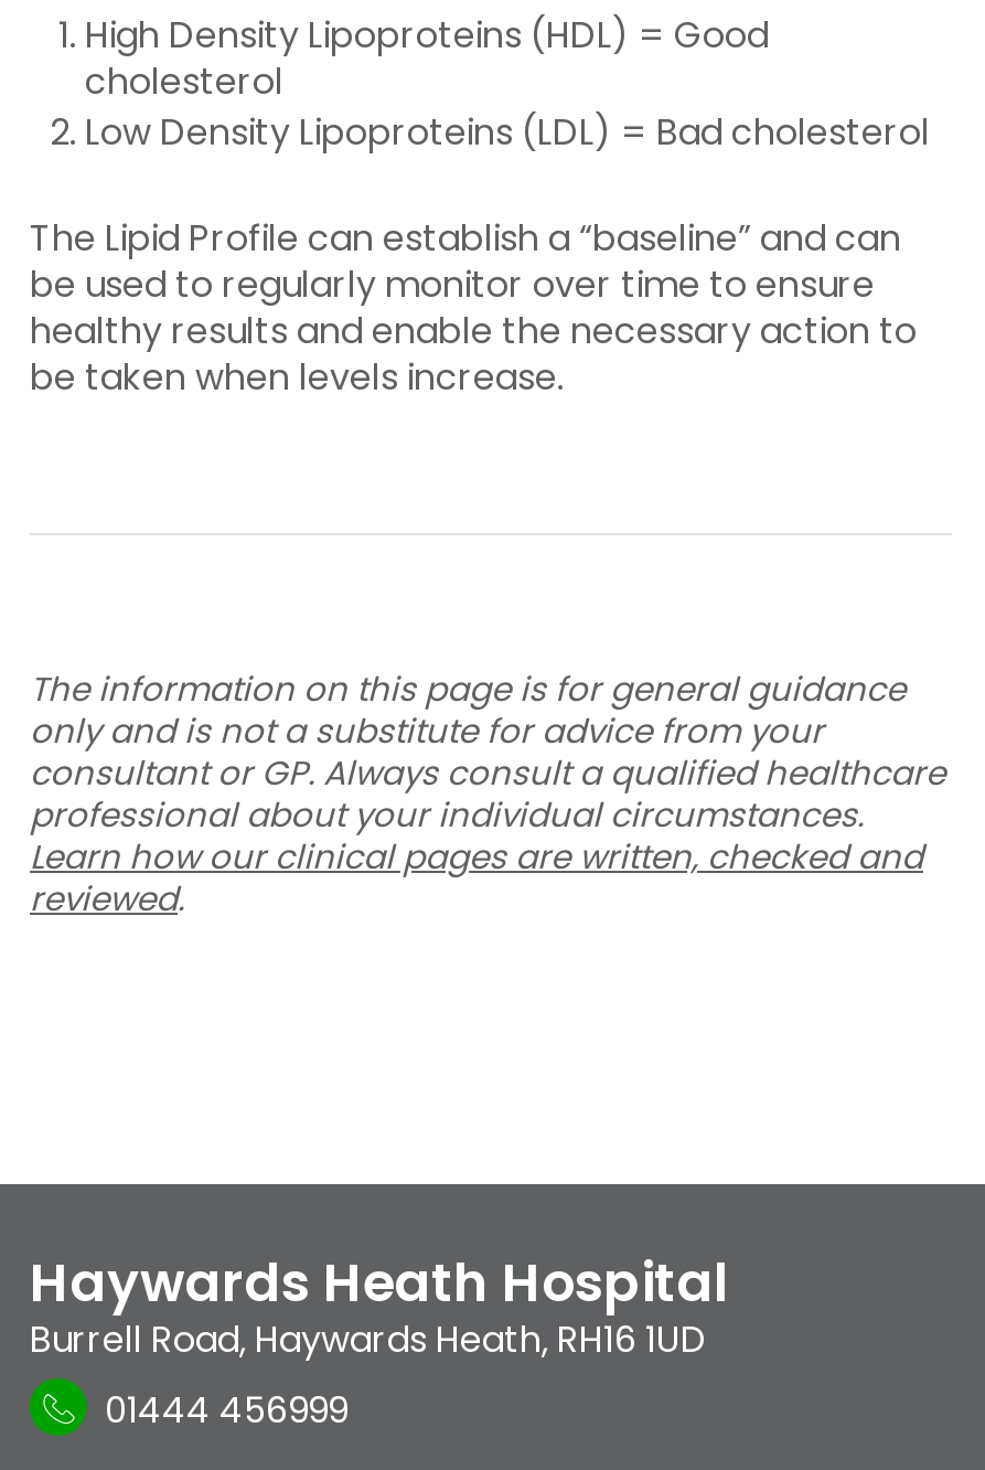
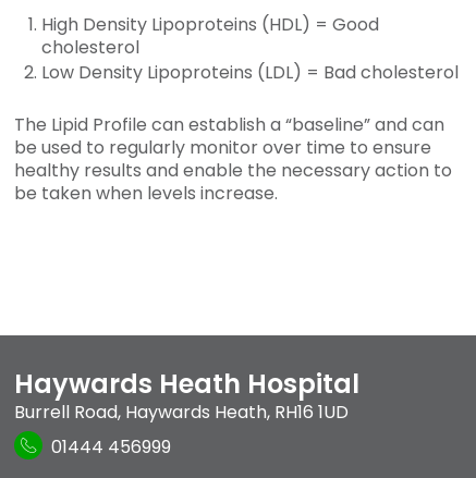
[30,665,945,921] The information on this page is for general guidance | only and is not a substitute for advice from your | consultant or GP. Always consult a qualified healthcare | professional about your individual circumstances. | Learn how our clinical pages are written, checked and | reviewed. -> none

